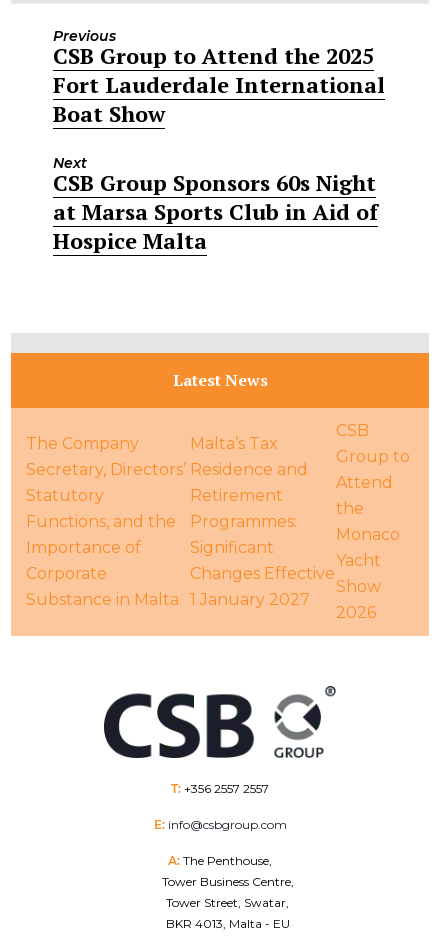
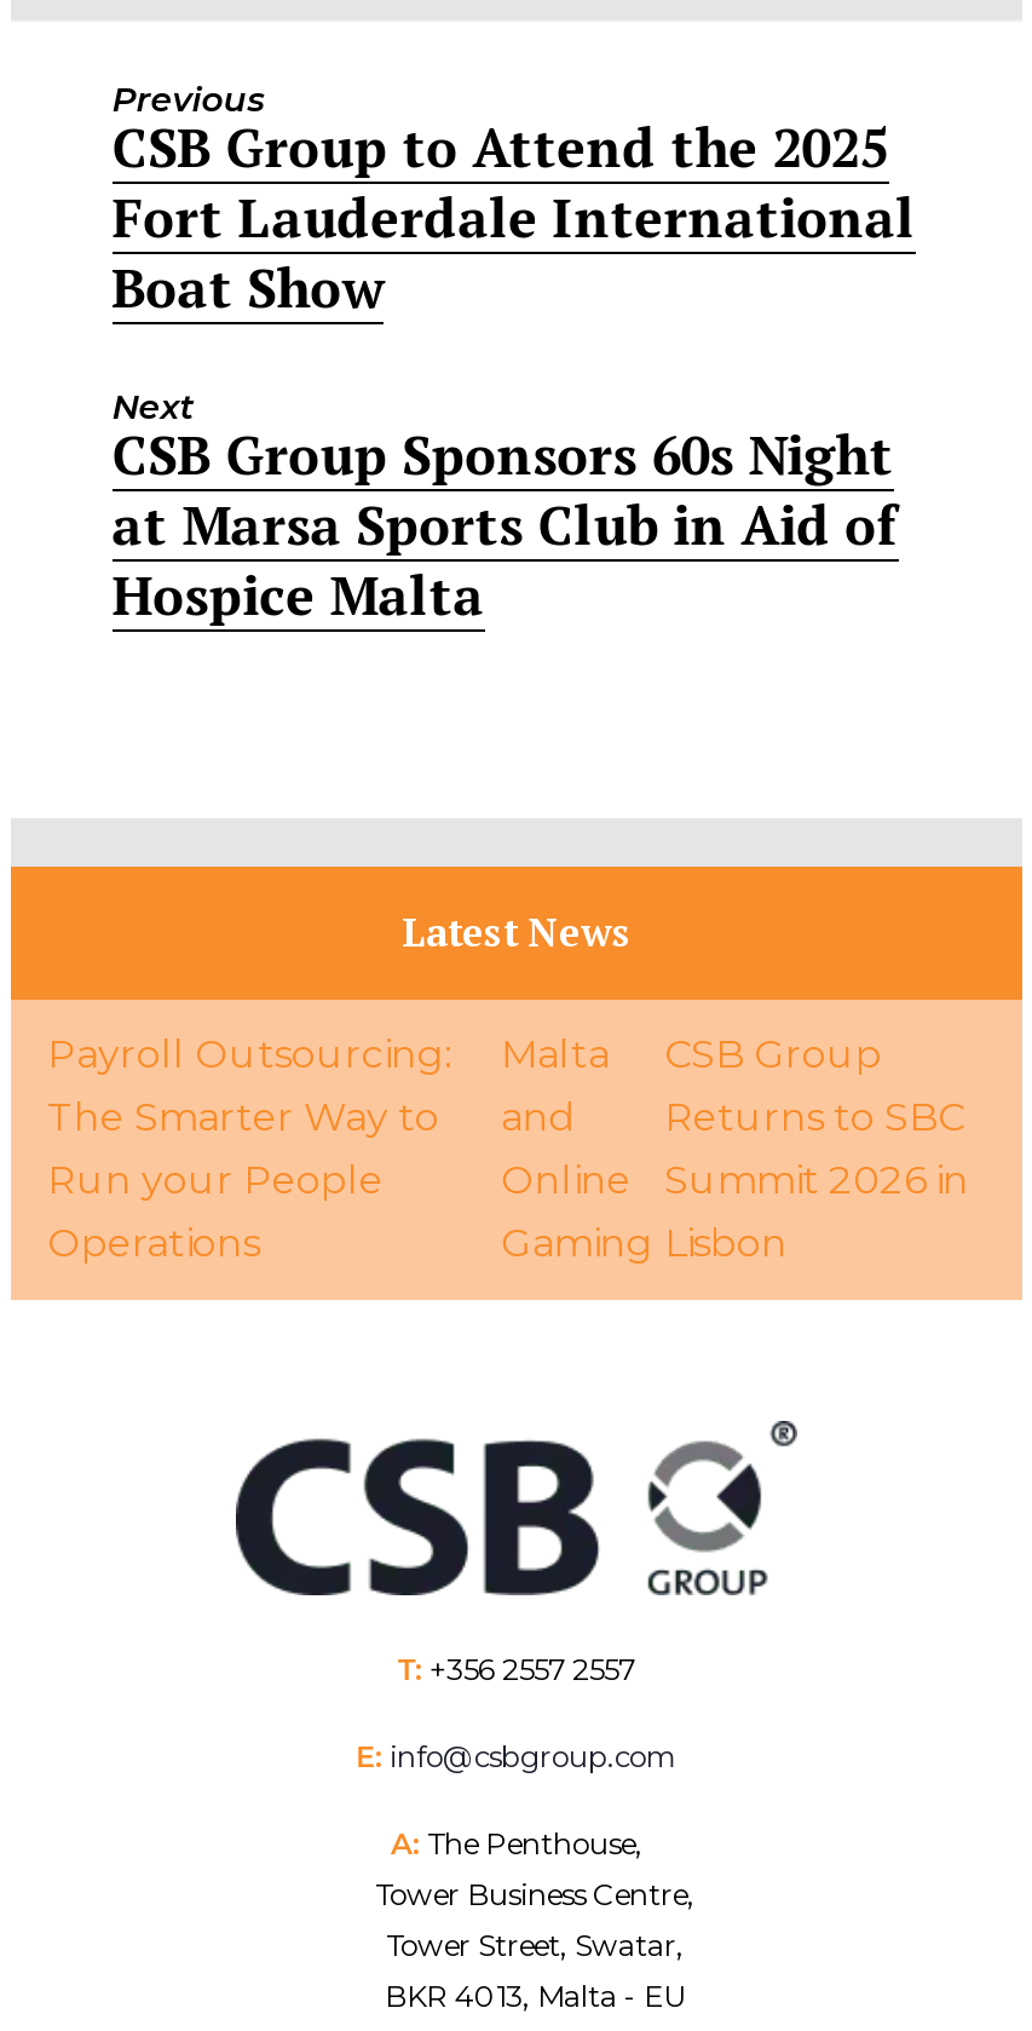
[336,420,410,621] CSB | Group to | Attend | the | Monaco | Yacht | Show | 2026 -> [664,1030,969,1265] CSB Group | Returns to SBC | Summit 2026 in | Lisbon
[26,433,186,608] The Company | Secretary, Directors’ | Statutory | Functions, and the | Importance of | Corporate | Substance in Malta -> [47,1030,451,1265] Payroll Outsourcing: | The Smarter Way to | Run your People | Operations
[190,433,335,608] Malta’s Tax | Residence and | Retirement | Programmes: | Significant | Changes Effective | 1 January 2027 -> [501,1030,653,1265] Malta | and | Online | Gaming

